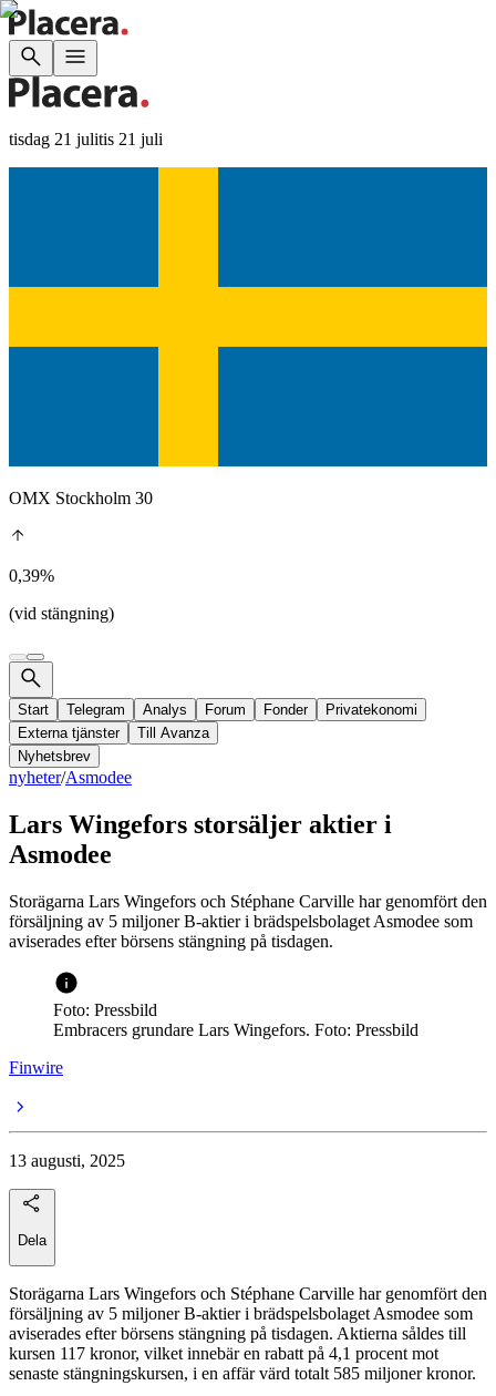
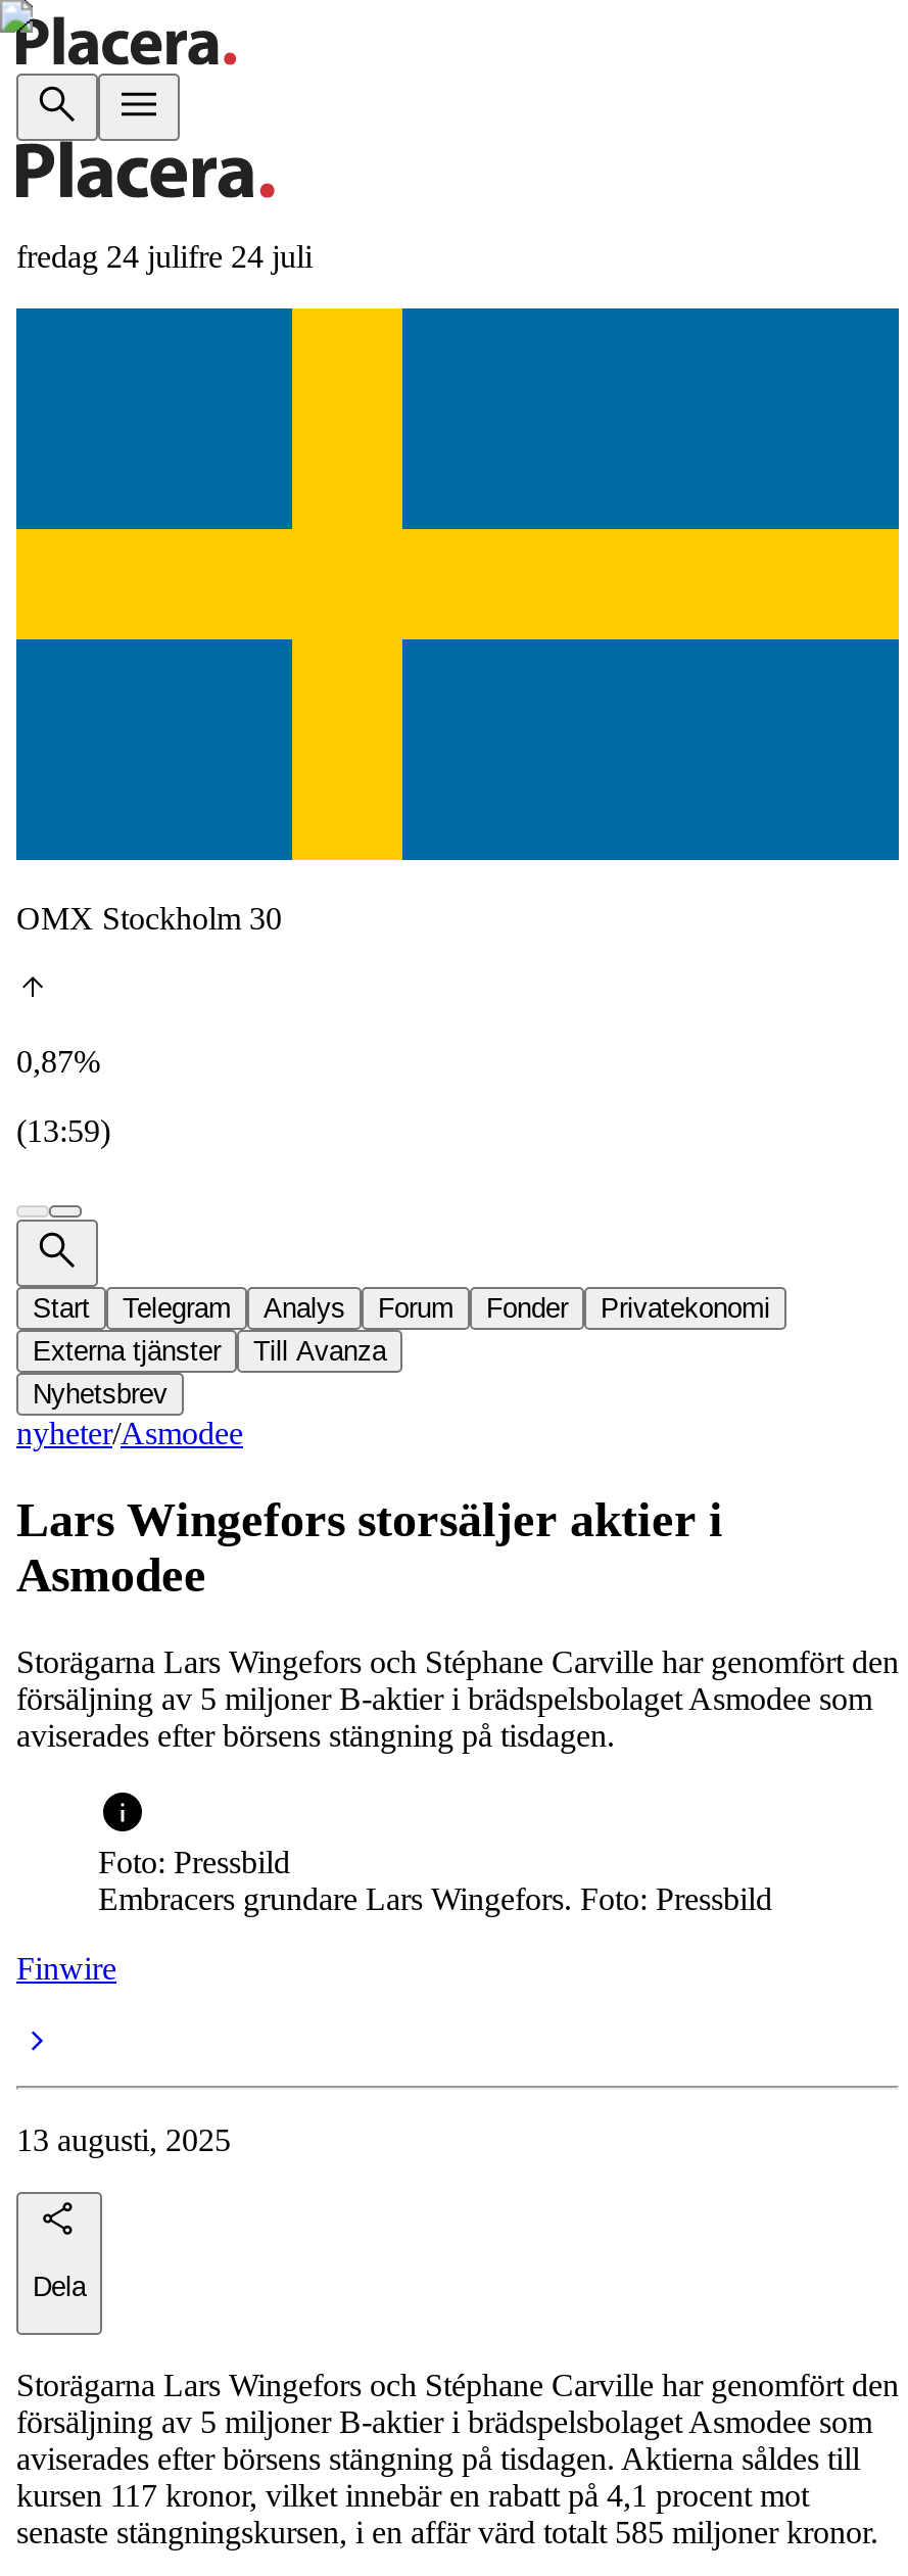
[9,130,163,148] tisdag 21 julitis 21 juli -> [16,239,313,274] fredag 24 julifre 24 juli
[9,566,54,585] 0,39% -> [16,1044,100,1079] 0,87%
[9,604,114,623] (vid stängning) -> [16,1113,110,1148] (13:59)

